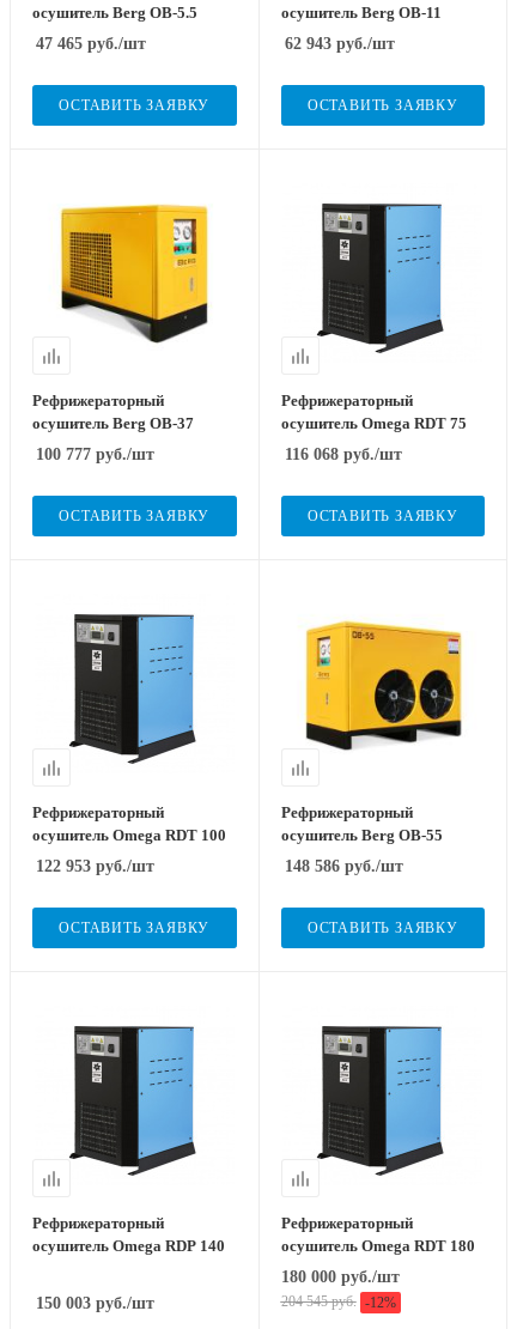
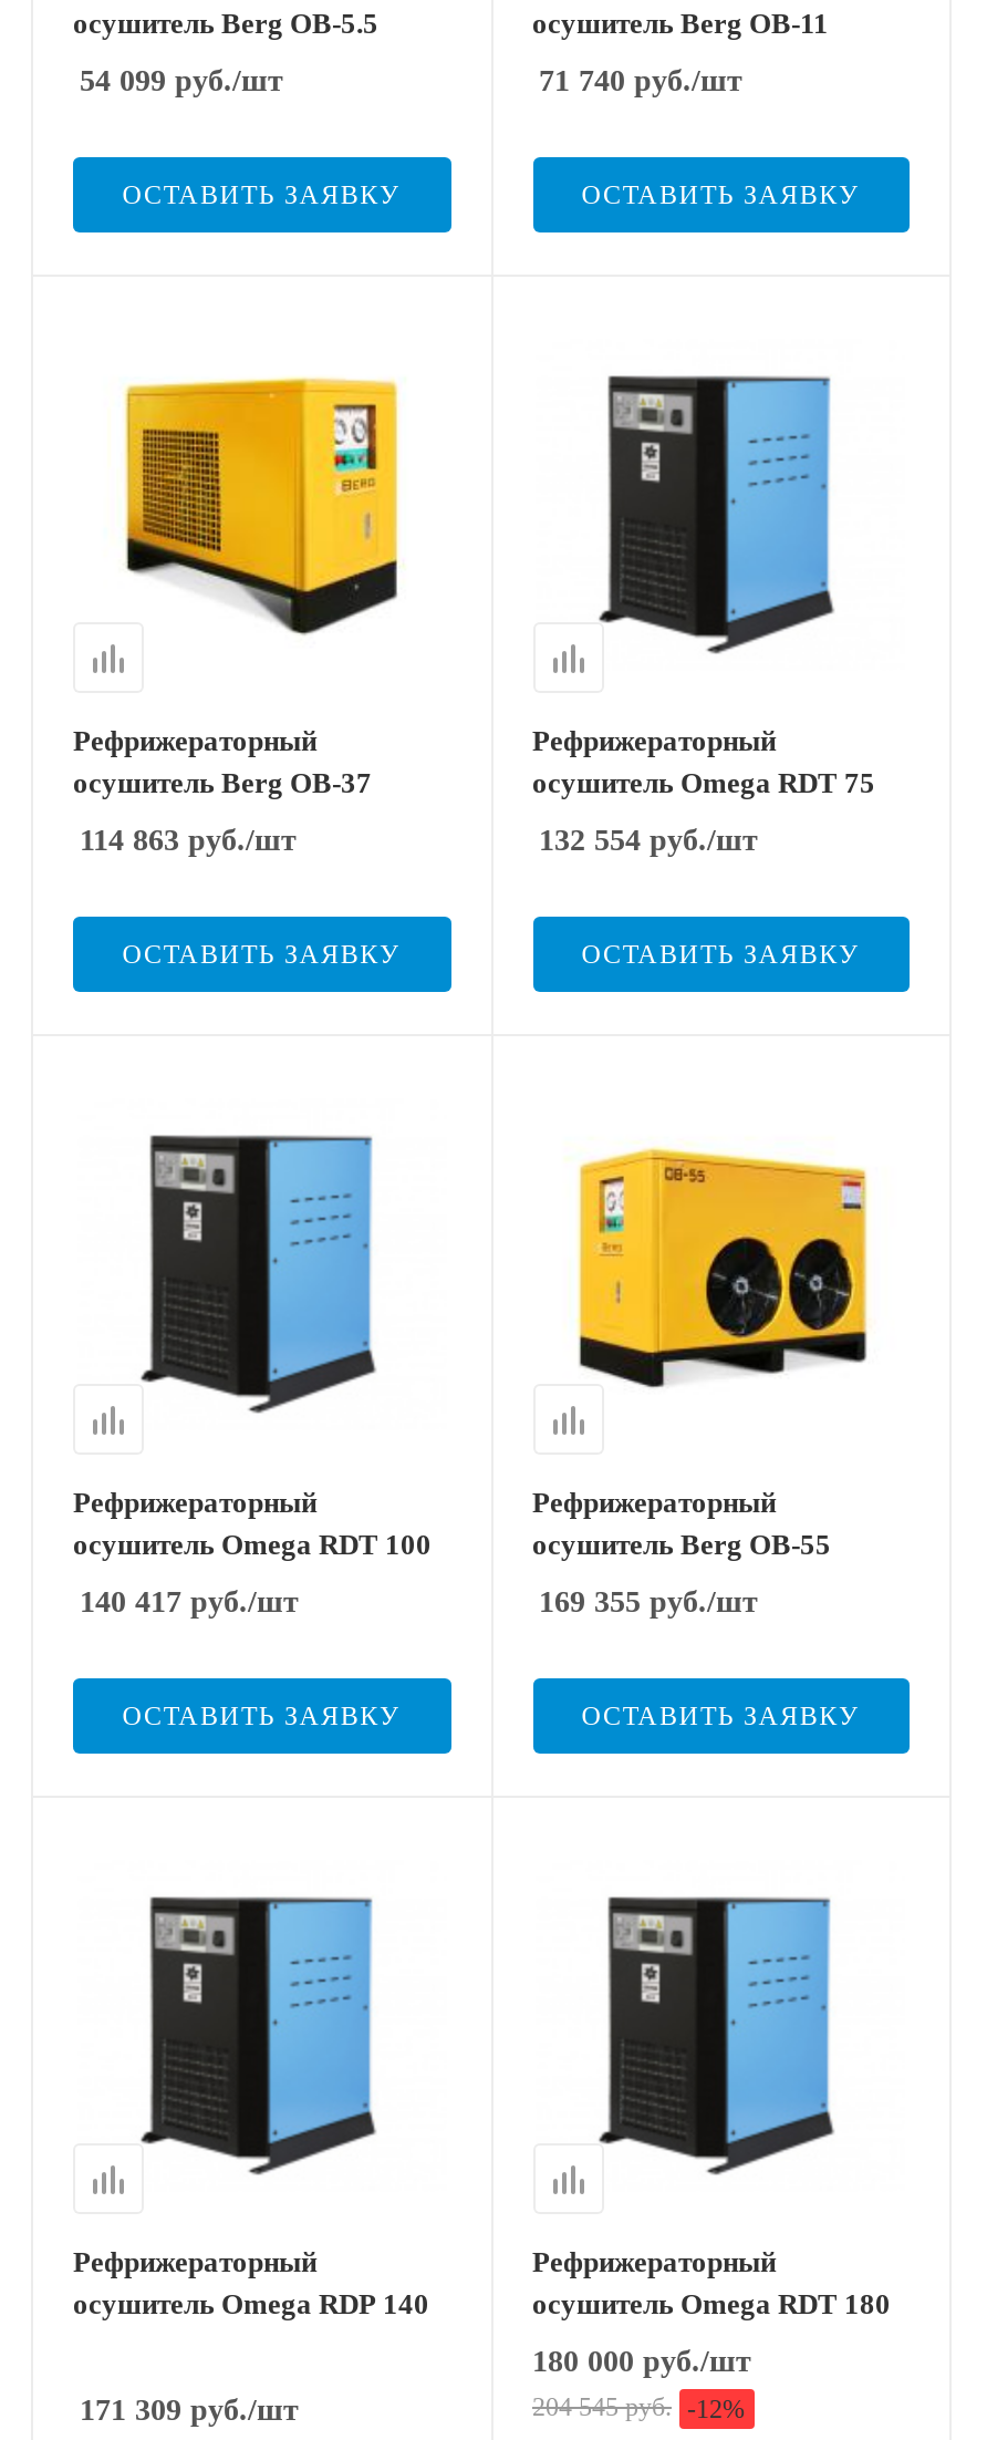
[36,34,146,52] 47 465 руб./шт -> [80,63,283,96] 54 099 руб./шт
[284,34,394,52] 62 943 руб./шт -> [539,63,742,96] 71 740 руб./шт
[36,445,154,463] 100 777 руб./шт -> [80,824,297,857] 114 863 руб./шт
[284,445,401,463] 116 068 руб./шт -> [539,824,758,857] 132 554 руб./шт
[36,857,154,875] 122 953 руб./шт -> [80,1584,299,1617] 140 417 руб./шт
[284,857,403,875] 148 586 руб./шт -> [539,1584,758,1617] 169 355 руб./шт
[36,1294,154,1312] 150 003 руб./шт -> [80,2394,299,2427] 171 309 руб./шт

